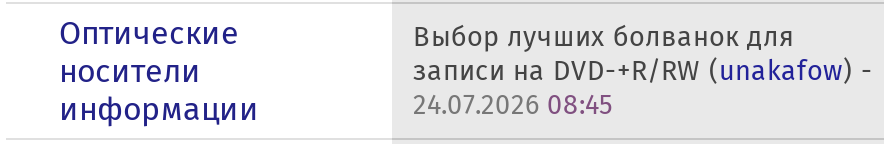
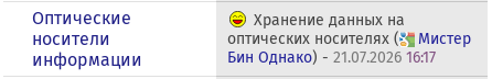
[413,20,873,122] Выбор лучших болванок для | записи на DVD-+R/RW (unakafow) - | 24.07.2026 08:45 -> [228,11,472,67] Хранение данных на | оптических носителях ( | Мистер | Бин Однако) - 21.07.2026 16:17

